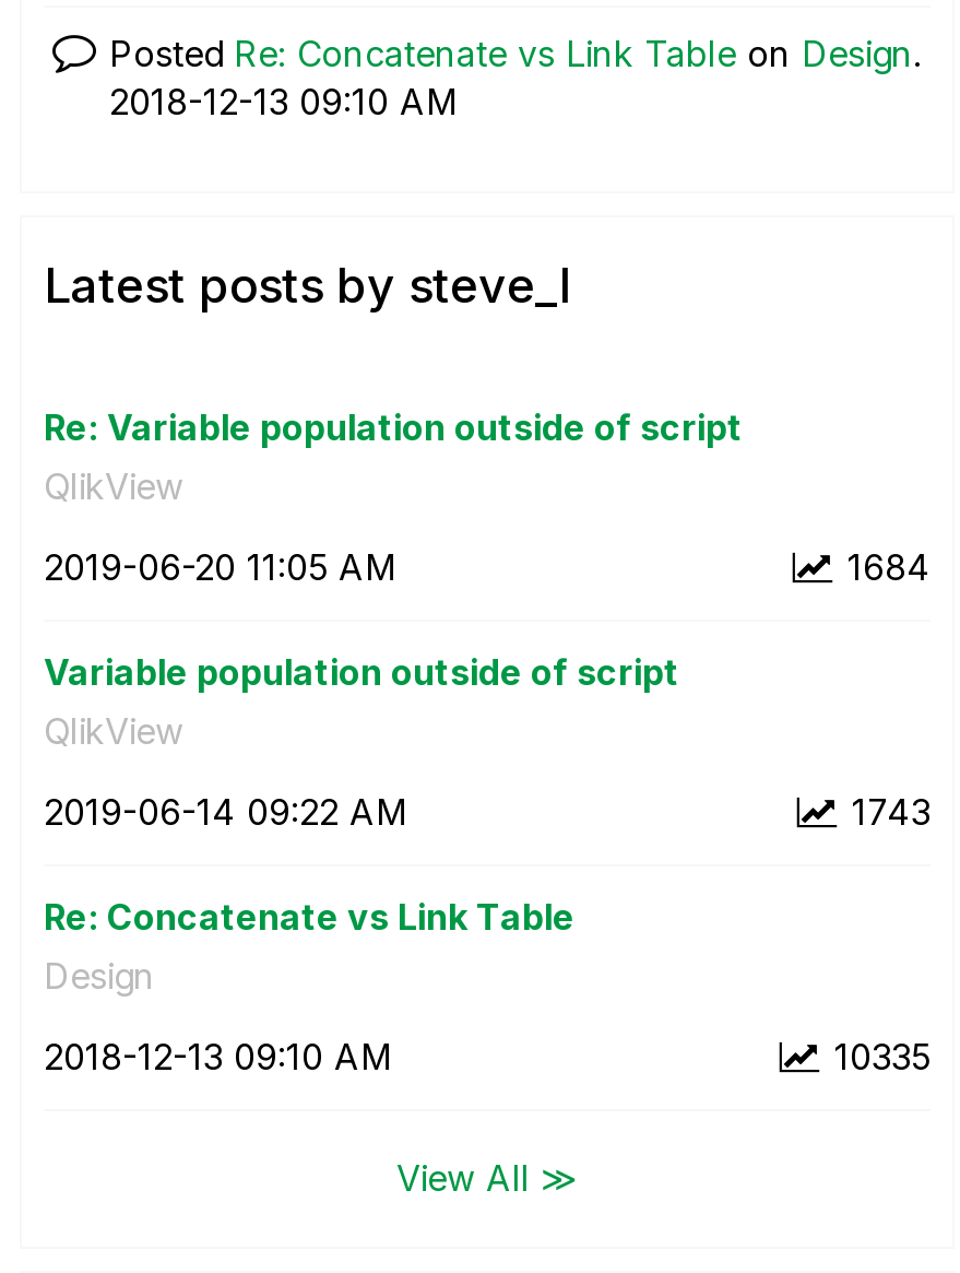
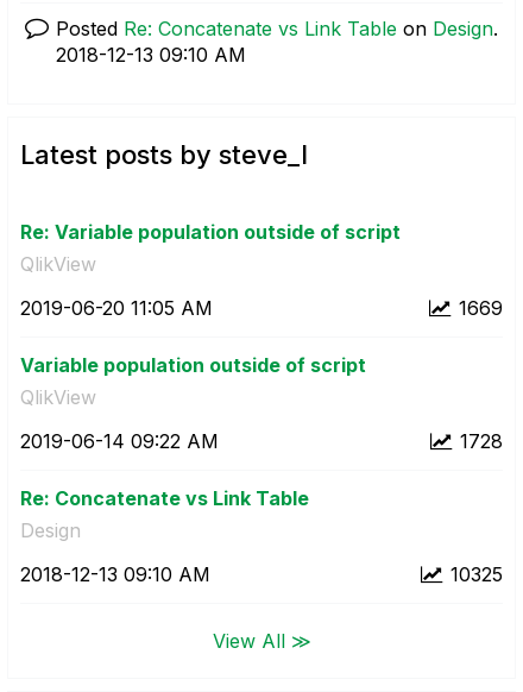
[837,544,931,588] 1684 -> [453,295,503,319] 1669
[841,789,931,833] 1743 -> [454,429,503,452] 1728
[823,1034,931,1077] 10335 -> [445,562,503,586] 10325

